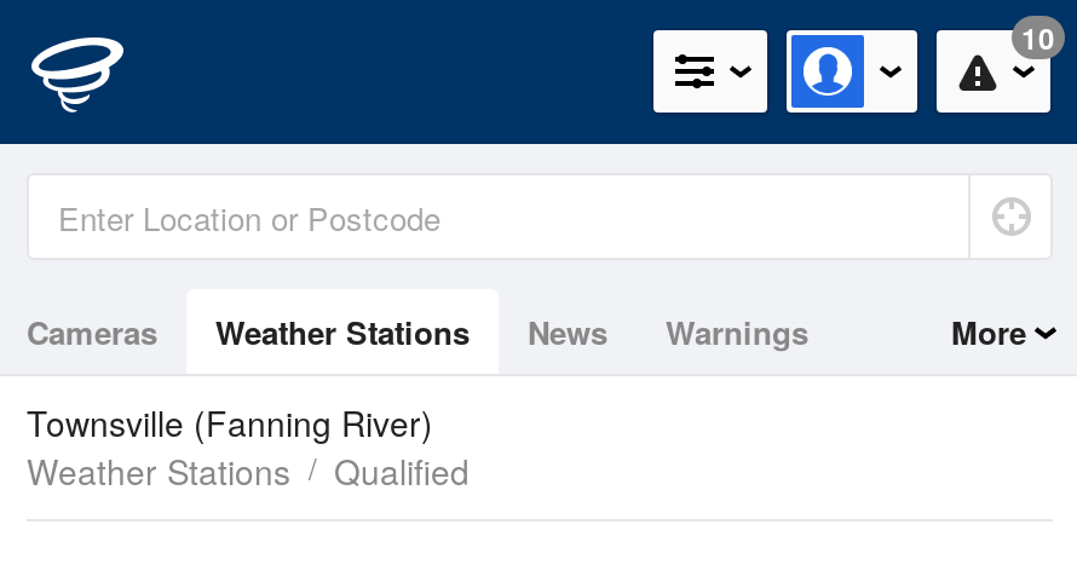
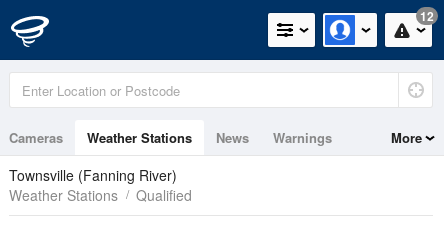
[1021,16,1055,59] 10 -> [420,7,434,25] 12

